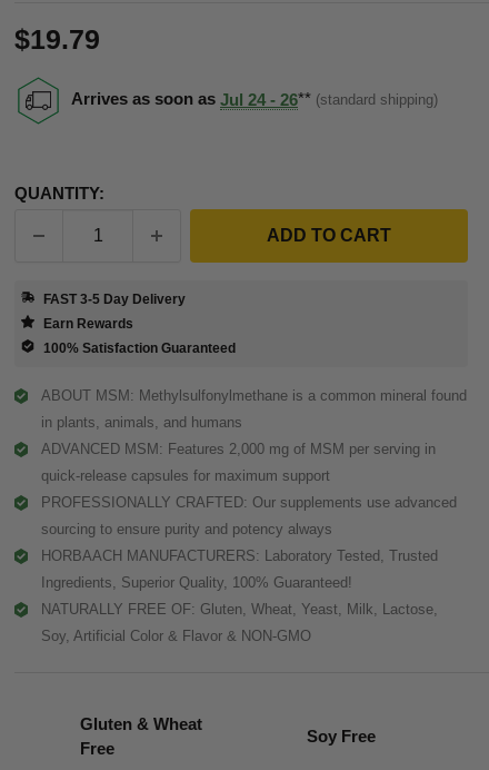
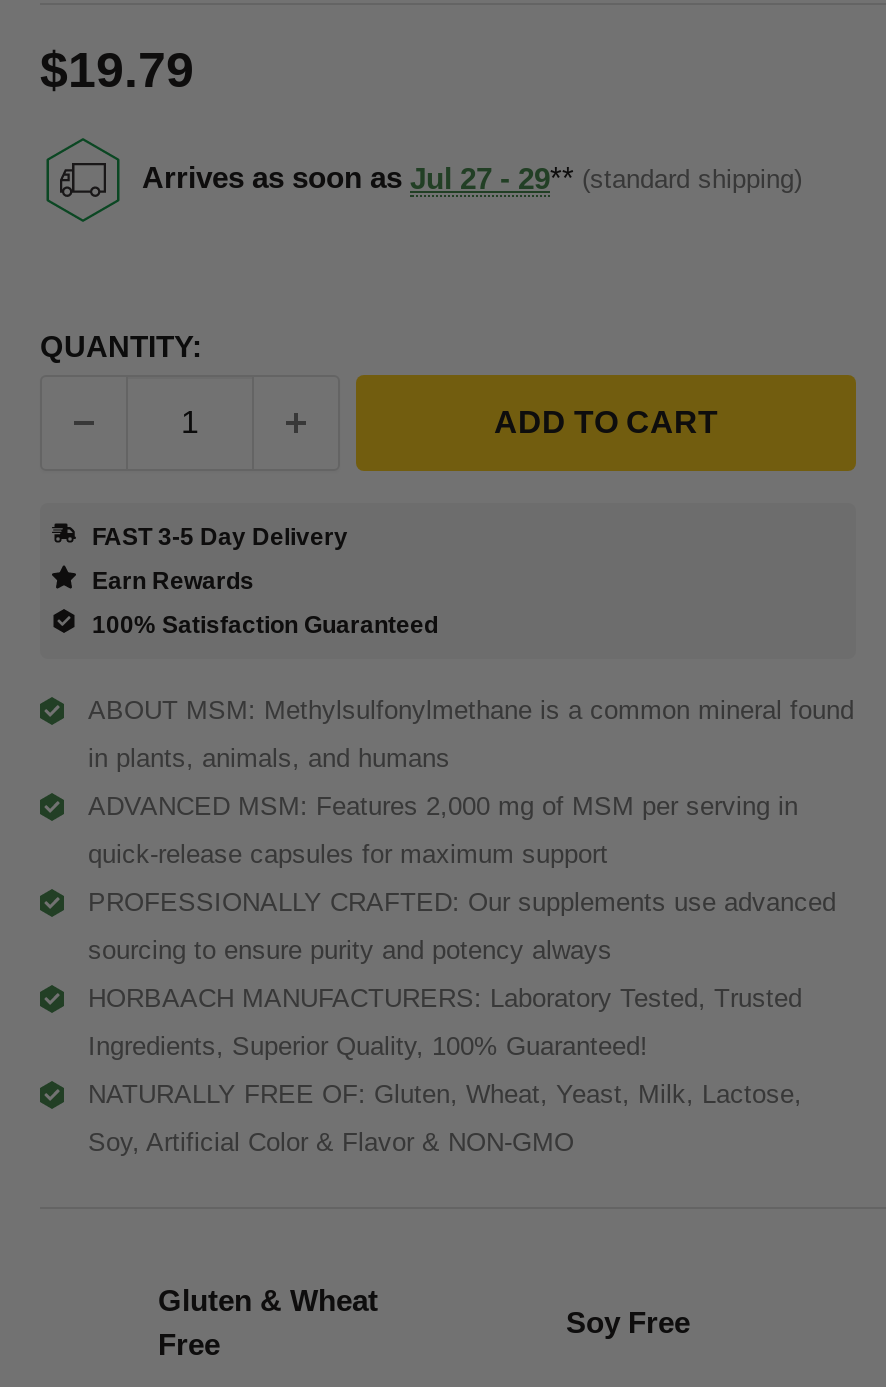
[71,90,438,109] Arrives as soon as Jul 24 - 26** (standard shipping) -> [142,161,802,195] Arrives as soon as Jul 27 - 29** (standard shipping)

